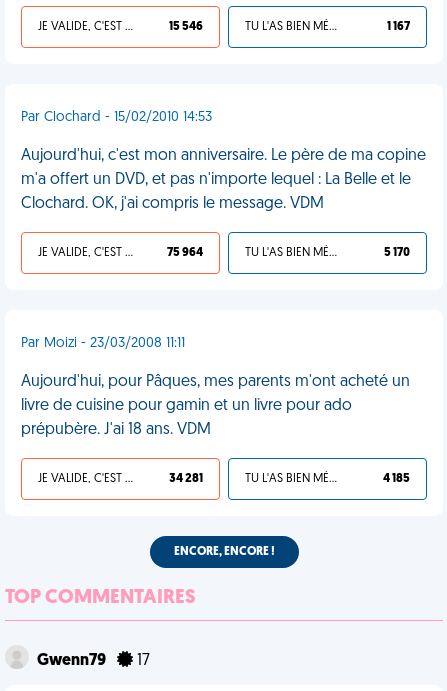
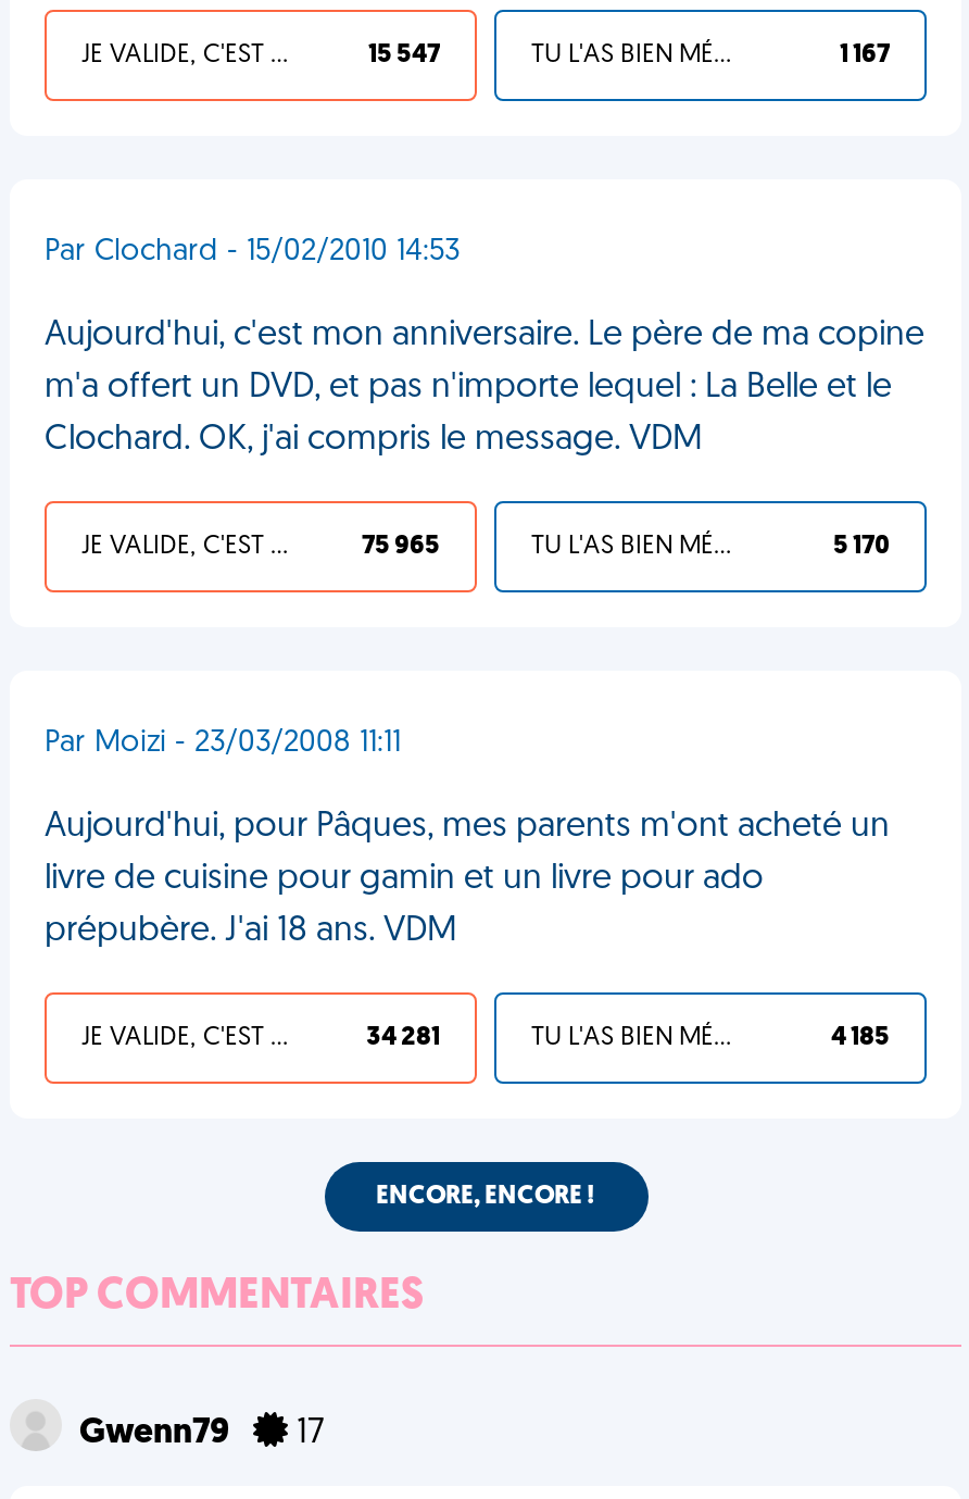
[169,21,203,33] 15 546 -> [368,42,440,68] 15 547
[167,247,203,259] 75 964 -> [362,534,440,560] 75 965

